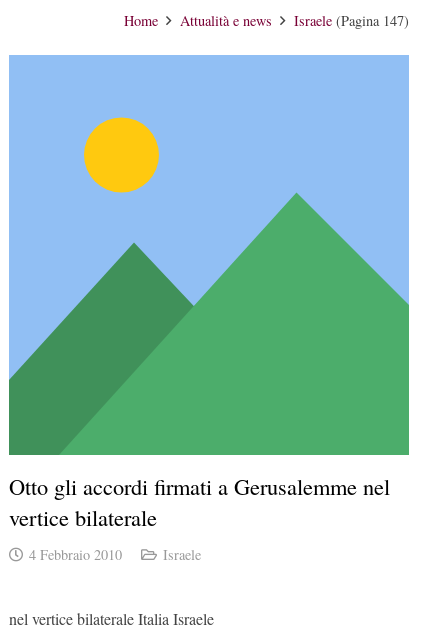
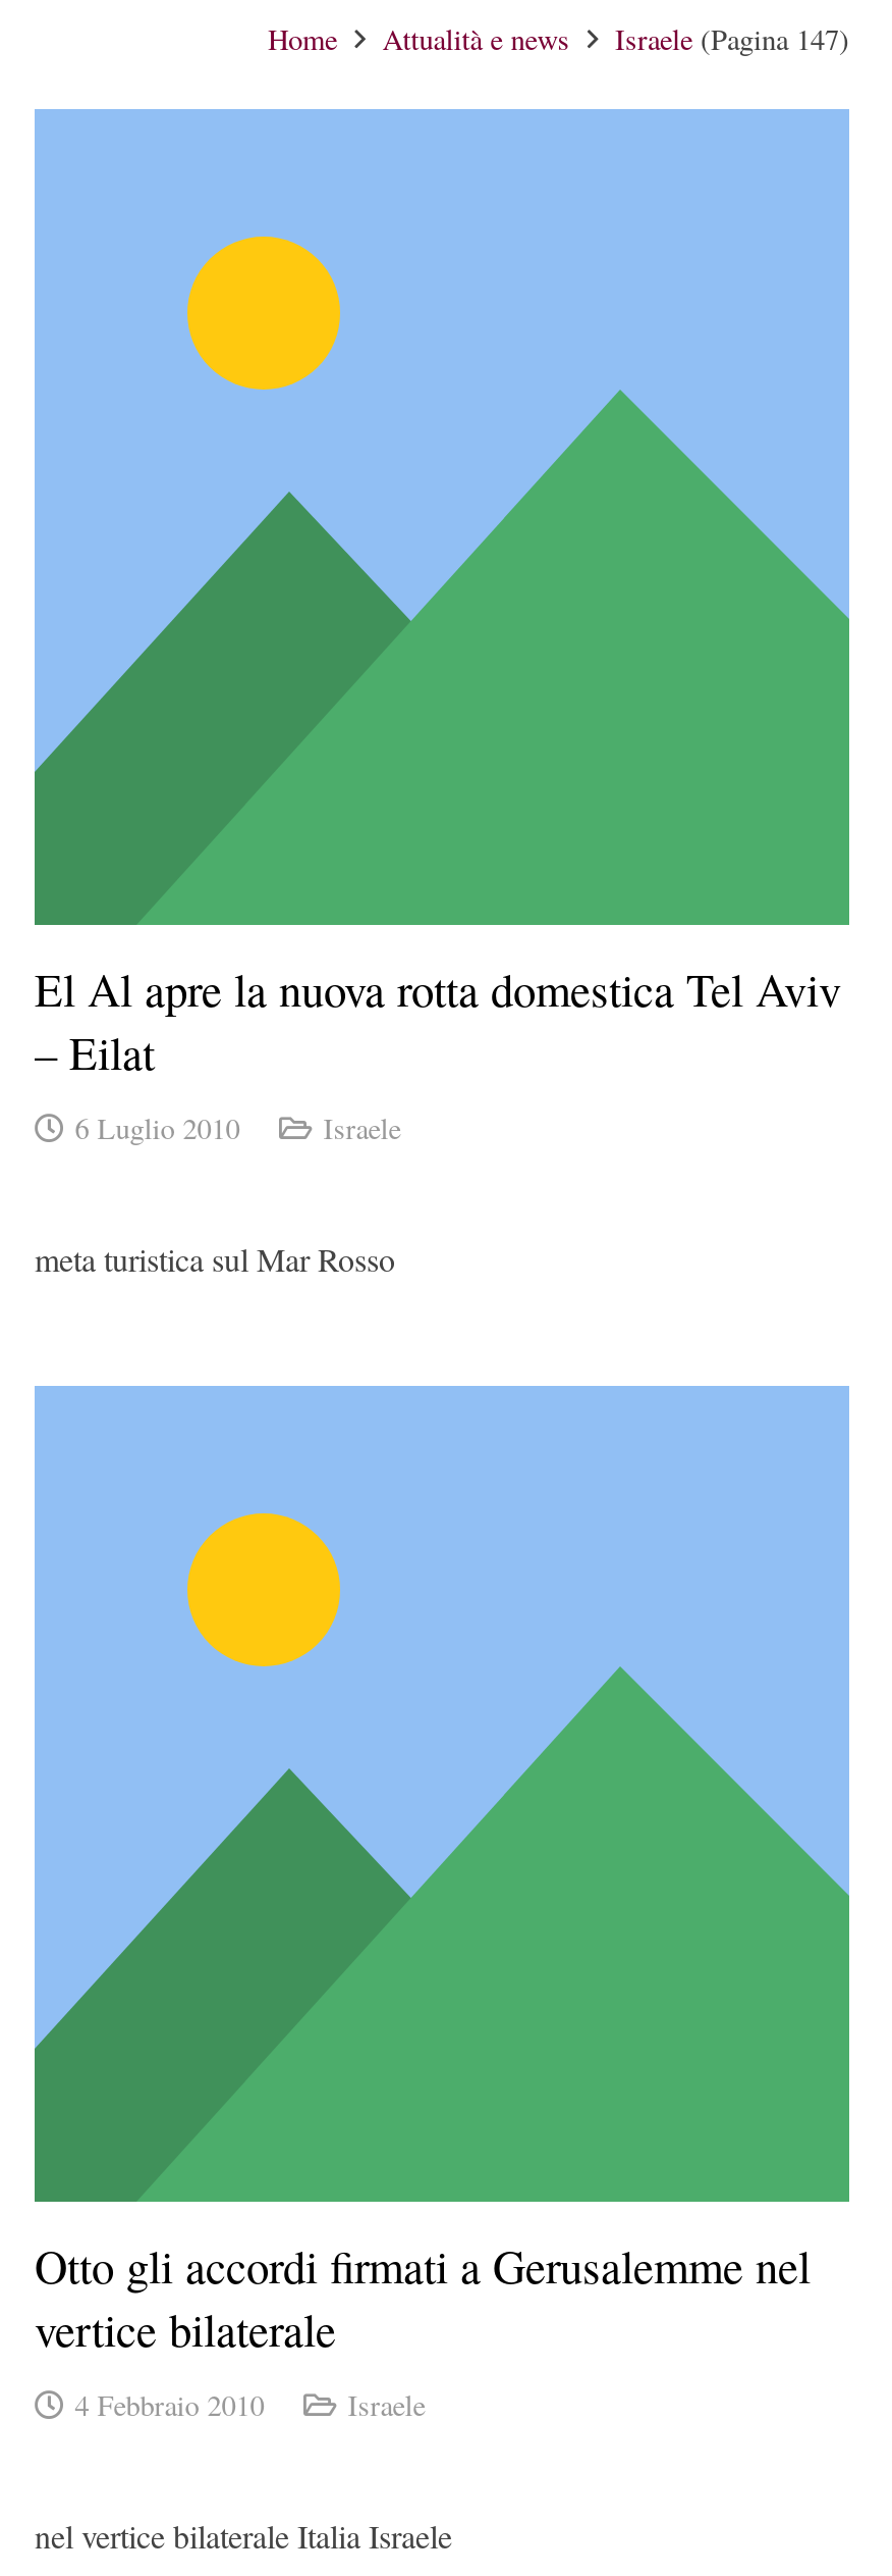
none -> [35,958,841,1280] El Al apre la nuova rotta domestica Tel Aviv | – Eilat | 6 Luglio 2010 | Israele | meta turistica sul Mar Rosso

